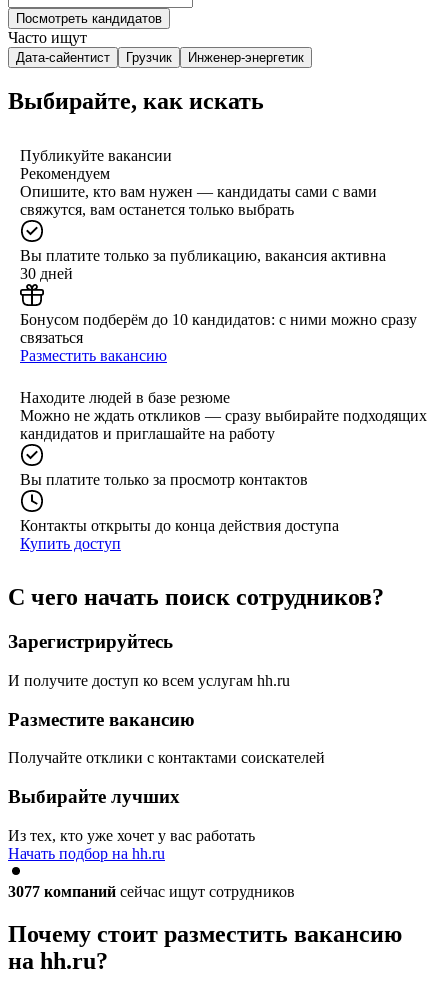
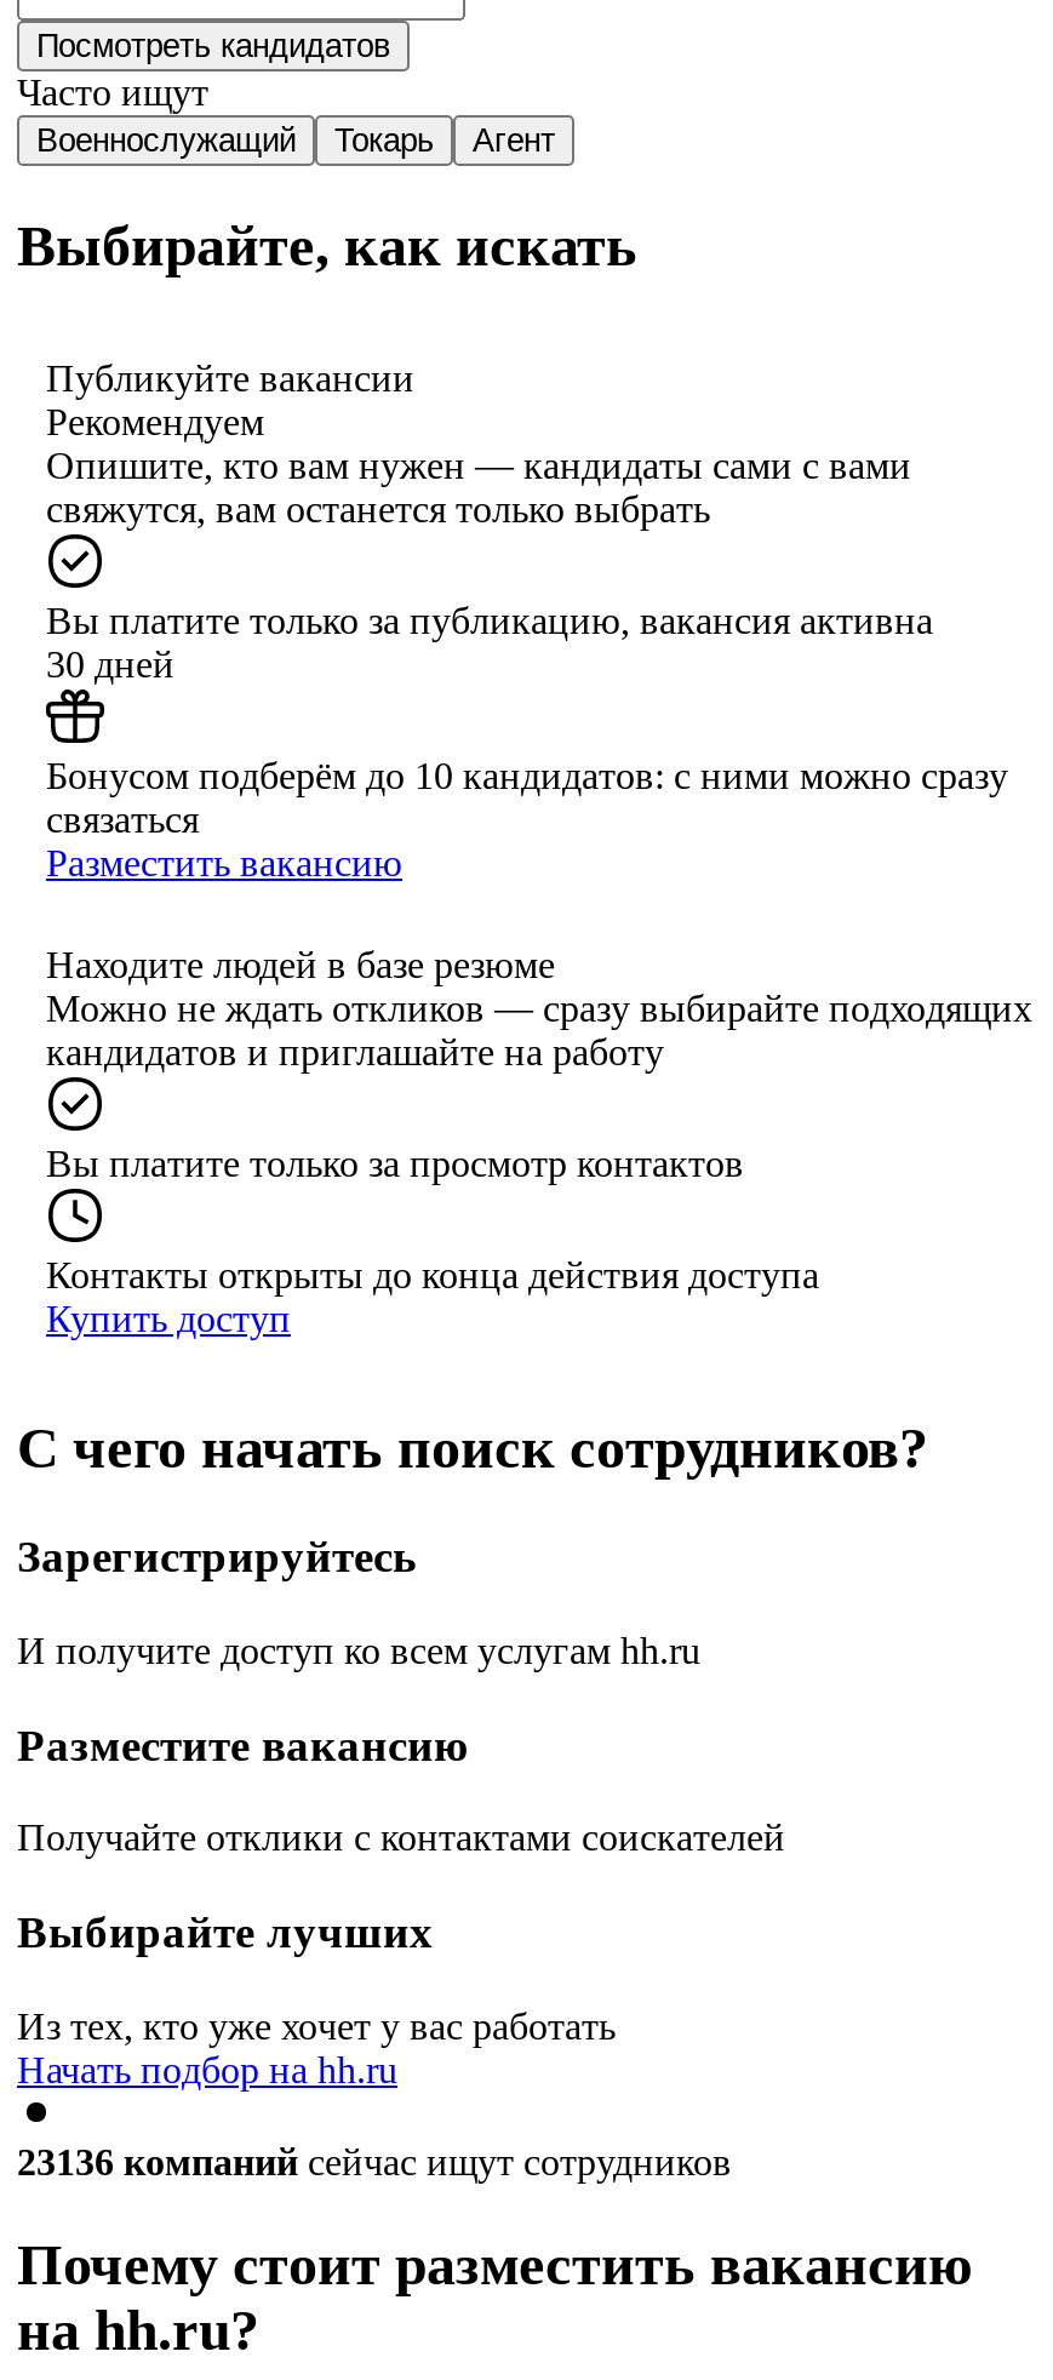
[16,50,304,65] Дата-сайентист | Грузчик | Инженер-энергетик -> [36,122,555,158] Военнослужащий | Токарь | Агент
[8,883,295,900] 3077 компаний сейчас ищут сотрудников -> [17,2141,732,2182] 23136 компаний сейчас ищут сотрудников

